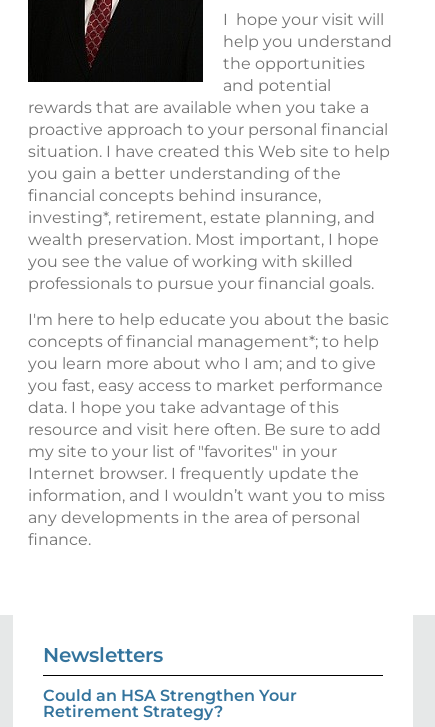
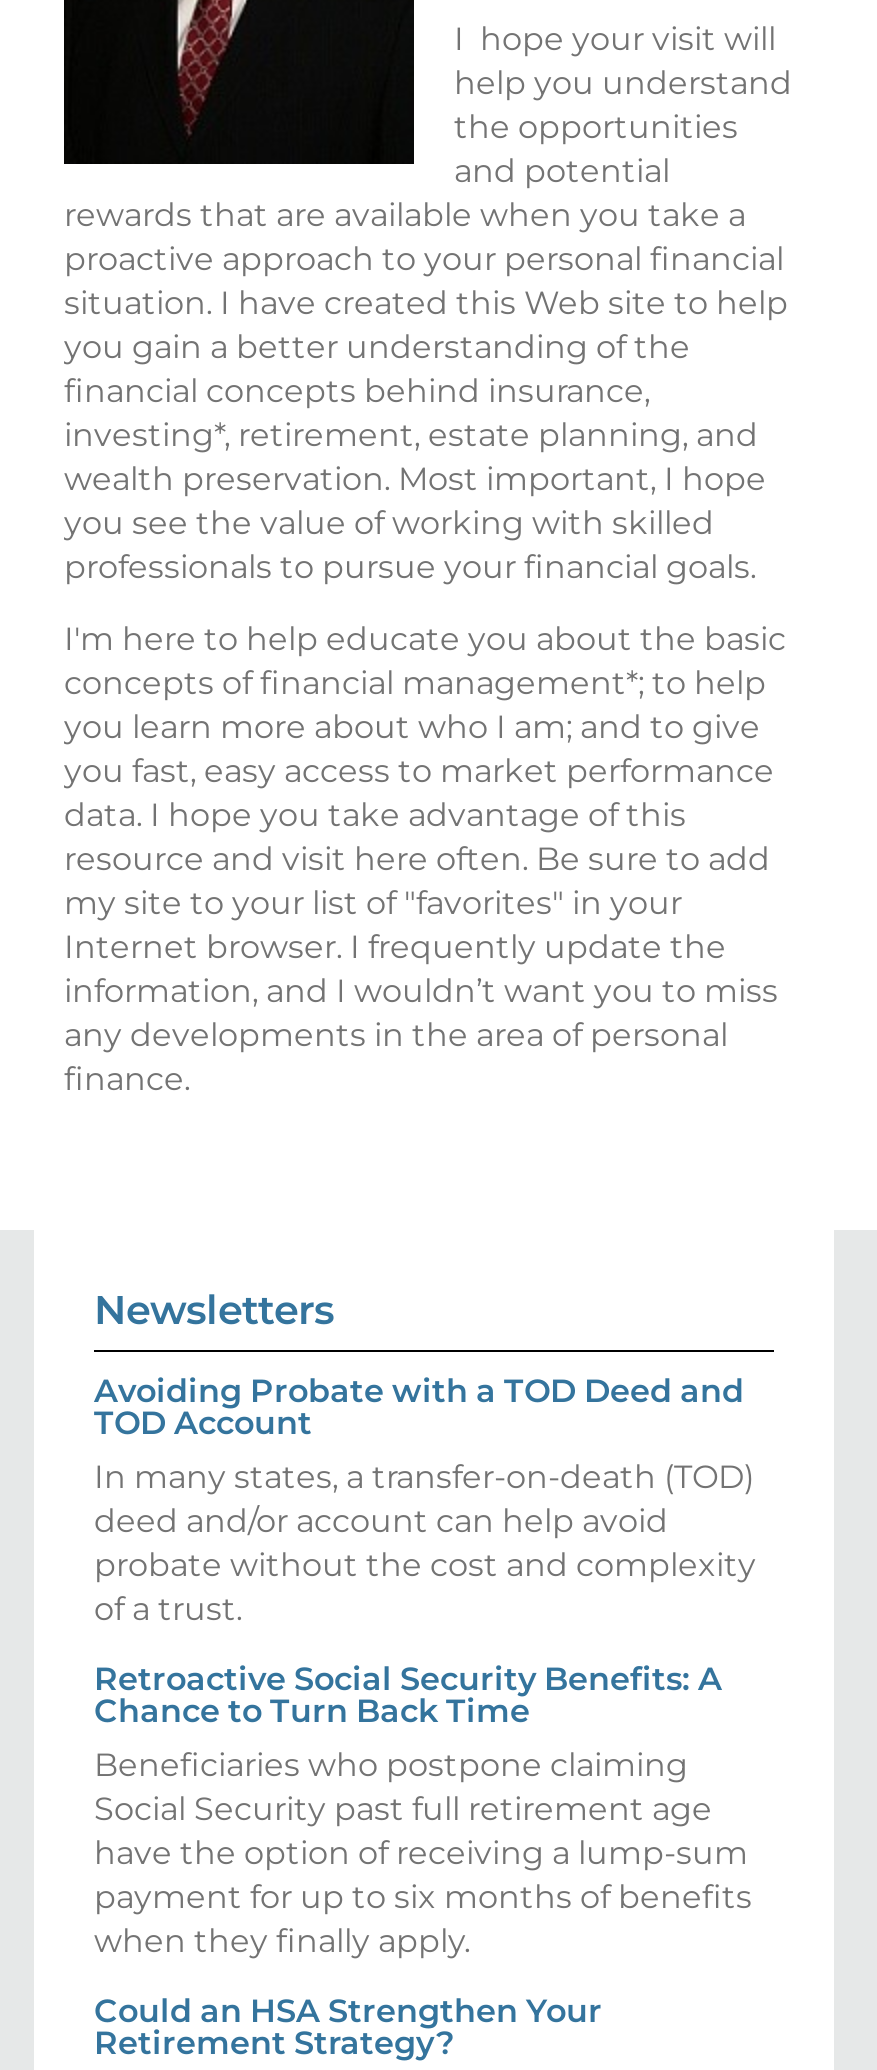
none -> [94,1371,756,1959] Avoiding Probate with a TOD Deed and | TOD Account | In many states, a transfer-on-death (TOD) | deed and/or account can help avoid | probate without the cost and complexity | of a trust. | Retroactive Social Security Benefits: A | Chance to Turn Back Time | Beneficiaries who postpone claiming | Social Security past full retirement age | have the option of receiving a lump-sum | payment for up to six months of benefits | when they finally apply.

